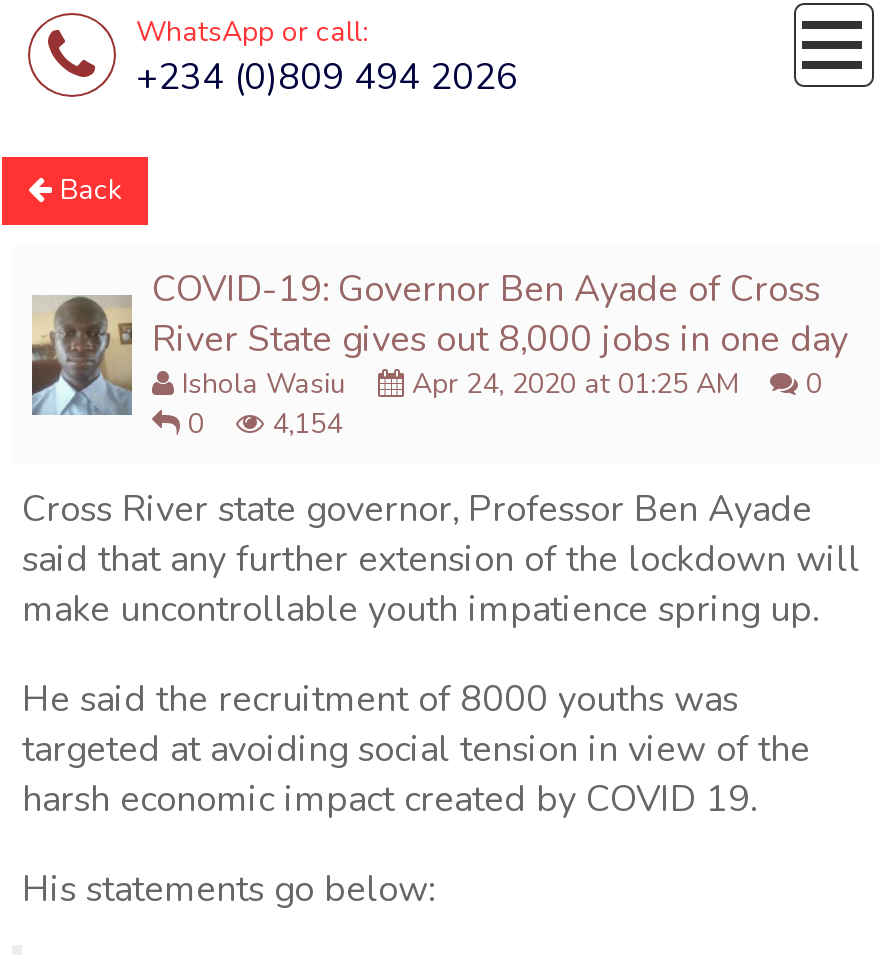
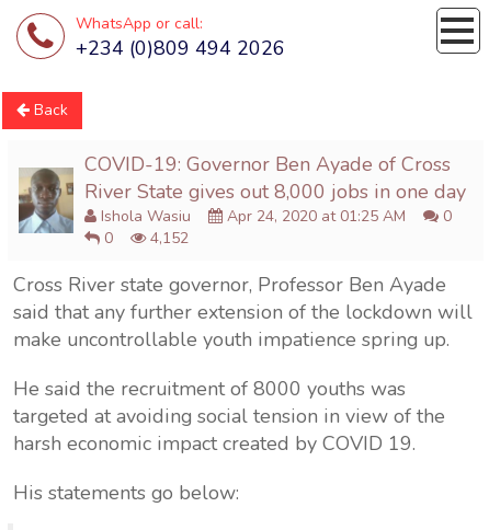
[180,405,342,443] 0 4,154 -> [100,228,189,249] 0 4,152

